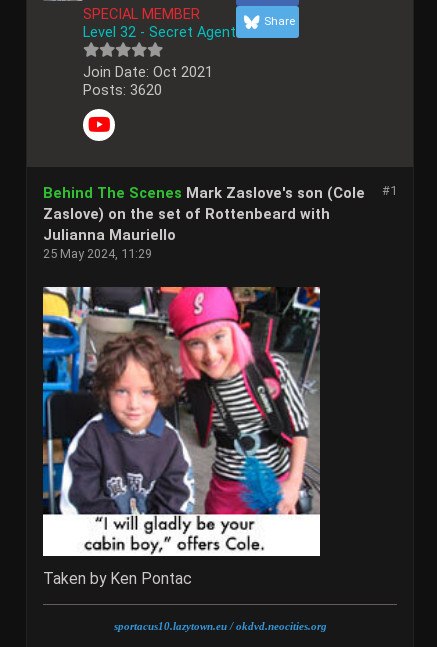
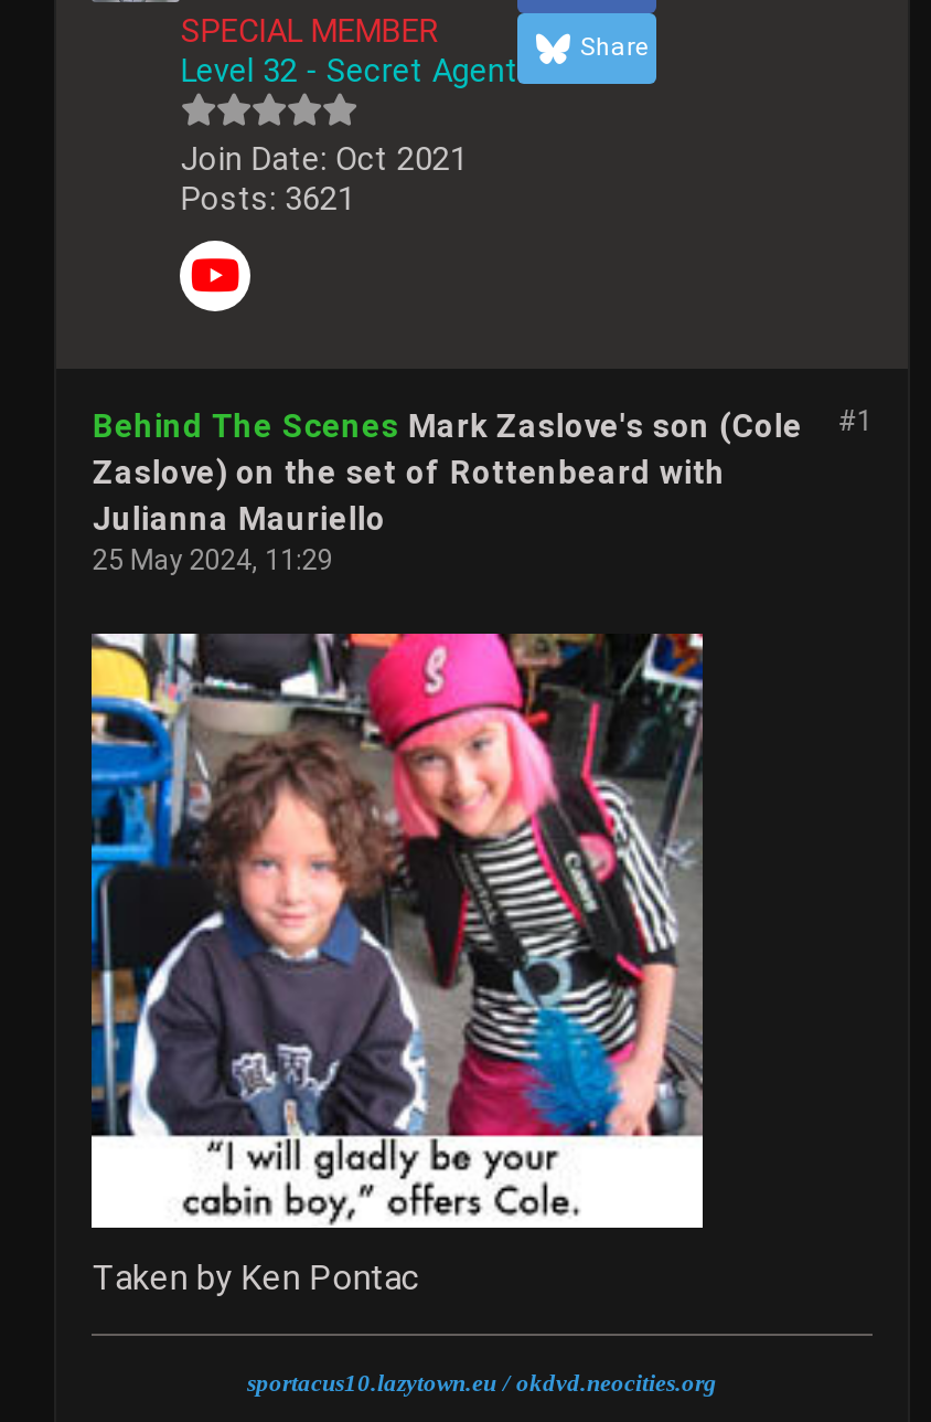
[83,81,162,99] Posts: 3620 -> [181,179,355,218] Posts: 3621

